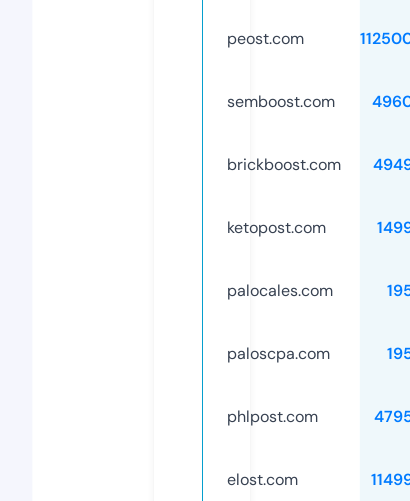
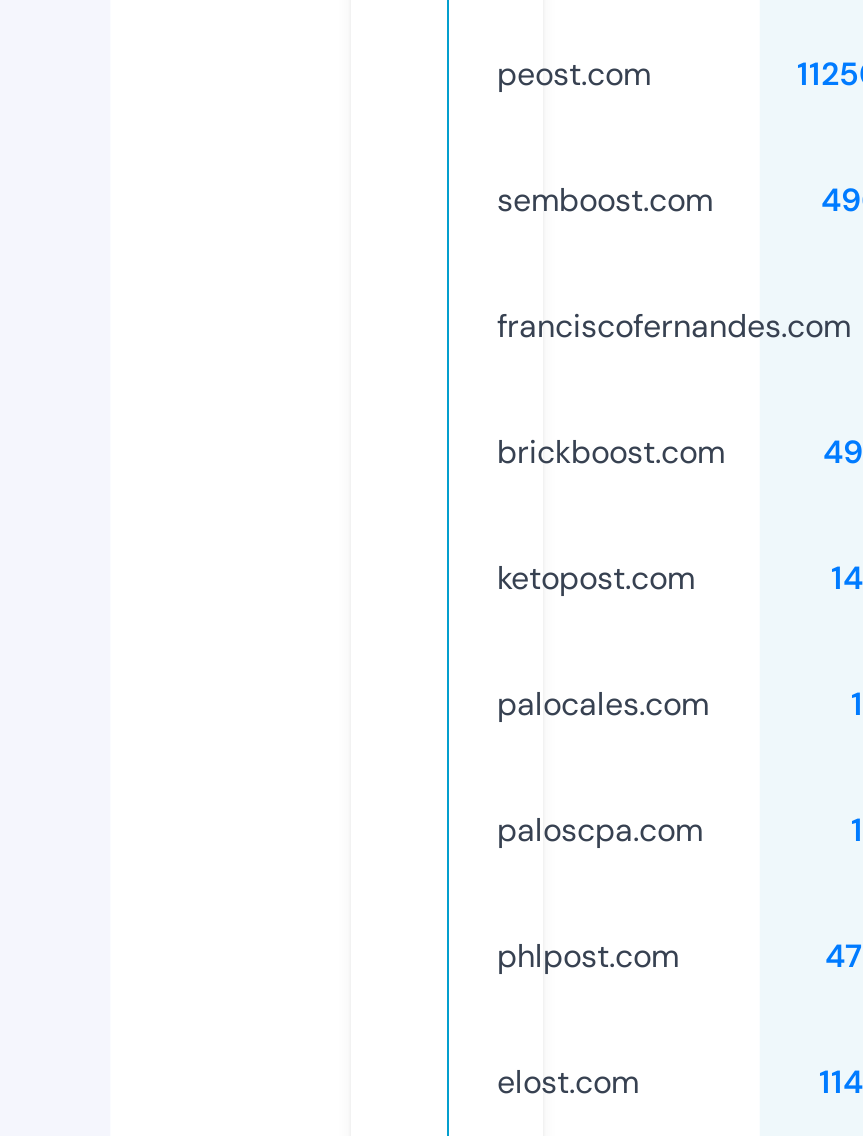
none -> [497,305,851,347] franciscofernandes.com

